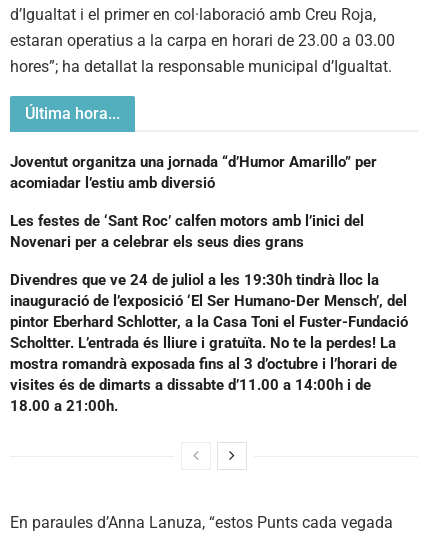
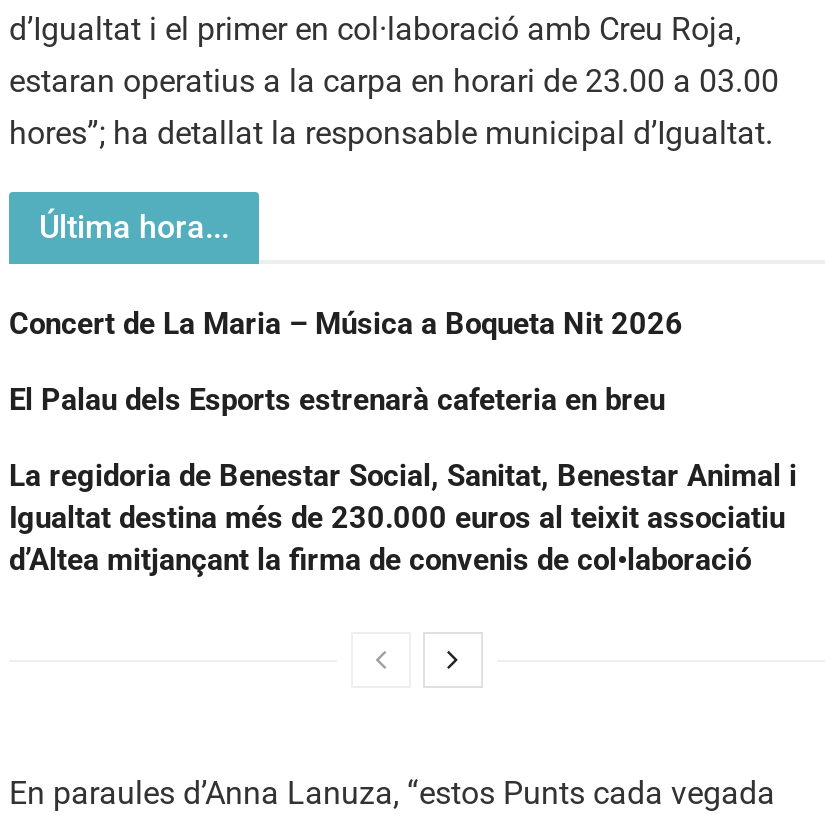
[10,153,377,192] Joventut organitza una jornada “d’Humor Amarillo” per | acomiadar l’estiu amb diversió -> [9,305,683,341] Concert de La Maria – Música a Boqueta Nit 2026
[10,212,364,251] Les festes de ‘Sant Roc’ calfen motors amb l’inici del | Novenari per a celebrar els seus dies grans -> [9,381,665,417] El Palau dels Esports estrenarà cafeteria en breu
[10,271,408,415] Divendres que ve 24 de juliol a les 19:30h tindrà lloc la | inauguració de l’exposició ‘El Ser Humano-Der Mensch’, del | pintor Eberhard Schlotter, a la Casa Toni el Fuster-Fundació | Scholtter. L’entrada és lliure i gratuïta. No te la perdes! La | mostra romandrà exposada fins al 3 d’octubre i l’horari de | visites és de dimarts a dissabte d’11.00 a 14:00h i de | 18.00 a 21:00h. -> [9,457,797,577] La regidoria de Benestar Social, Sanitat, Benestar Animal i | Igualtat destina més de 230.000 euros al teixit associatiu | d’Altea mitjançant la firma de convenis de col•laboració

